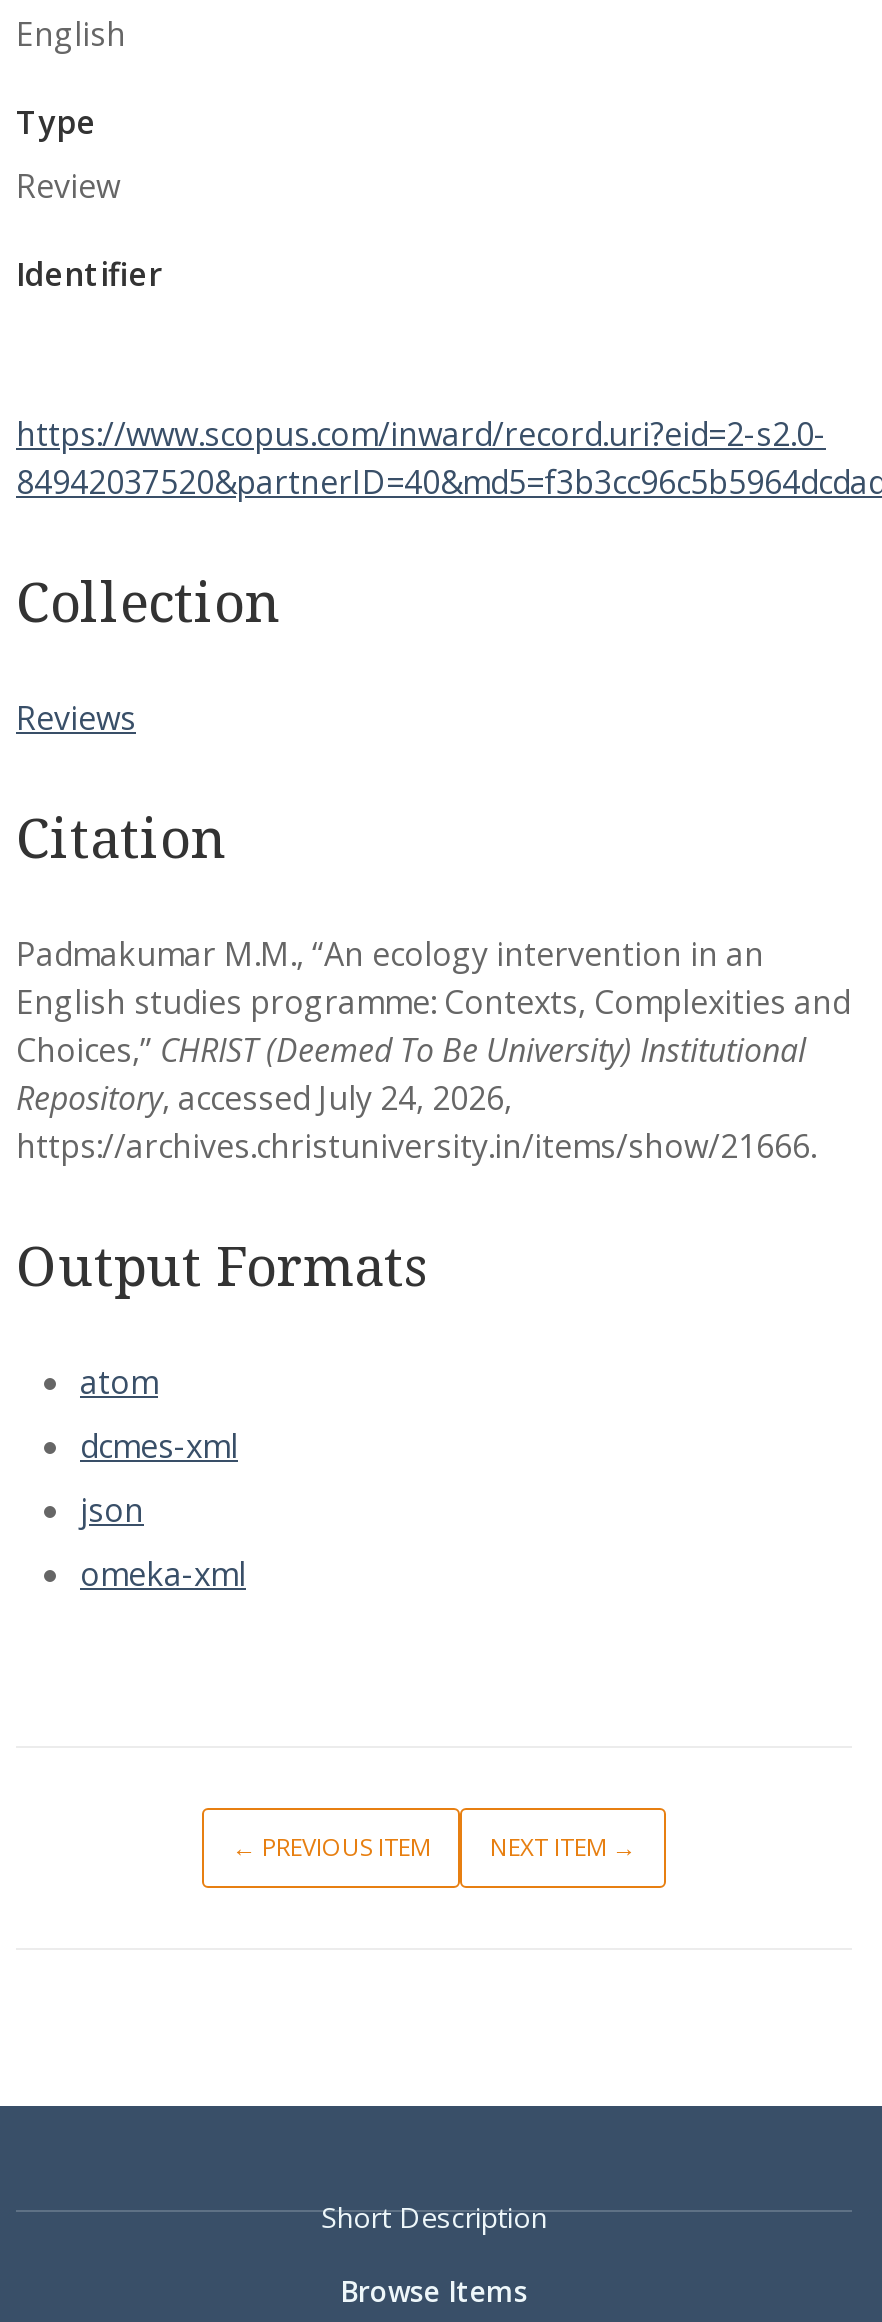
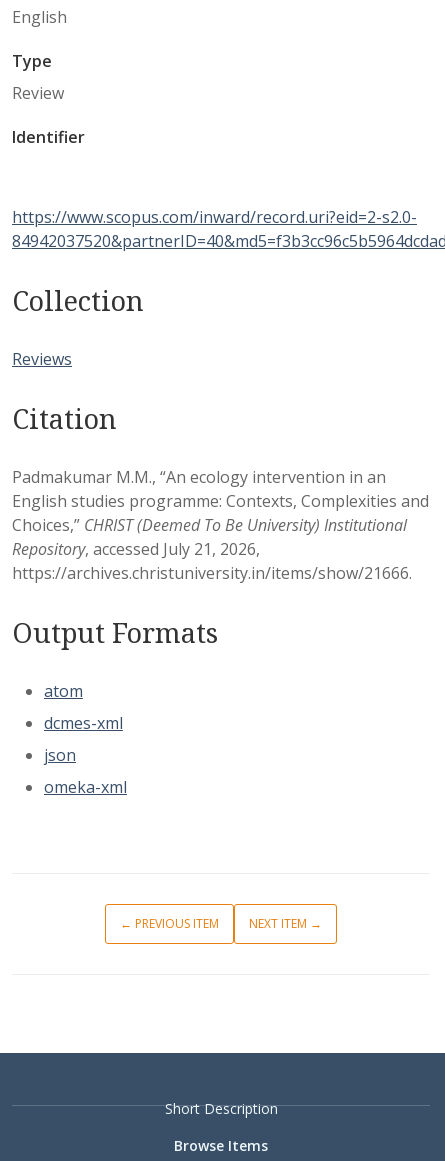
[16,1077,512,1121] Repository, accessed July 24, 2026, -> [12,538,260,560] Repository, accessed July 21, 2026,

